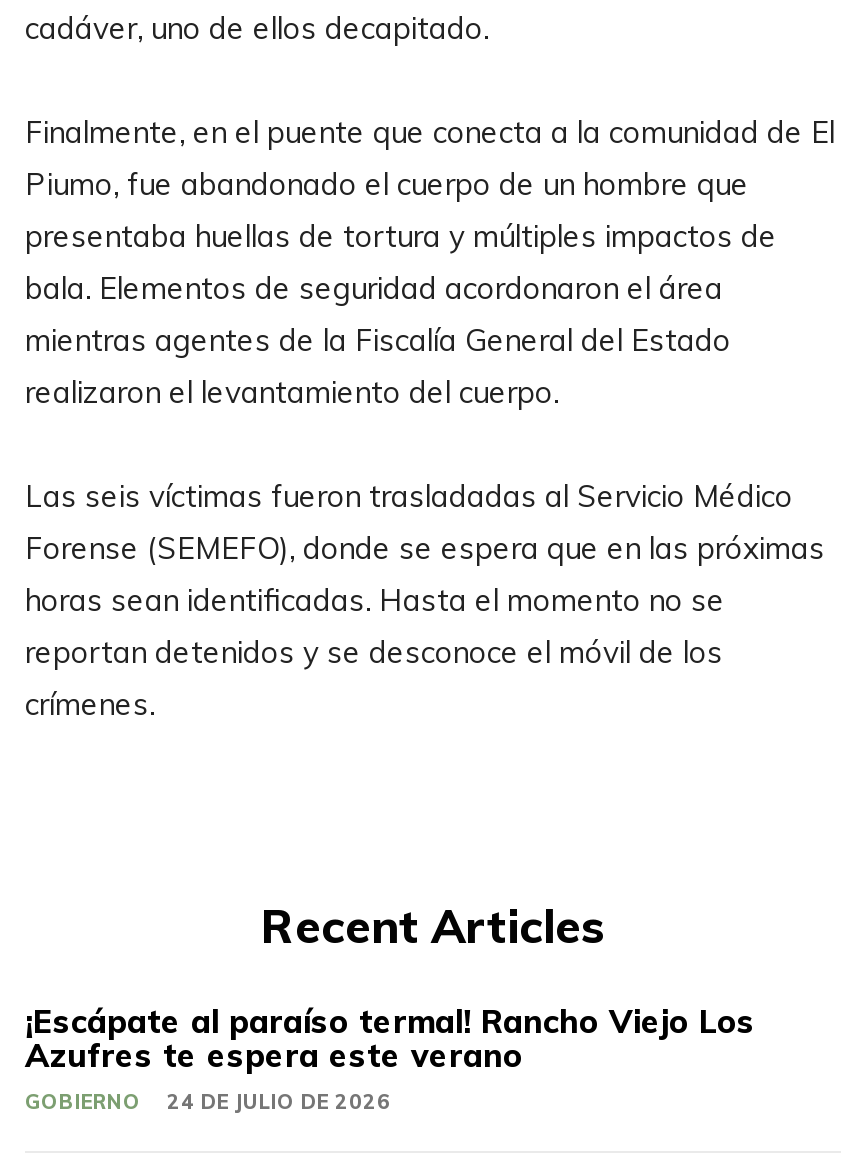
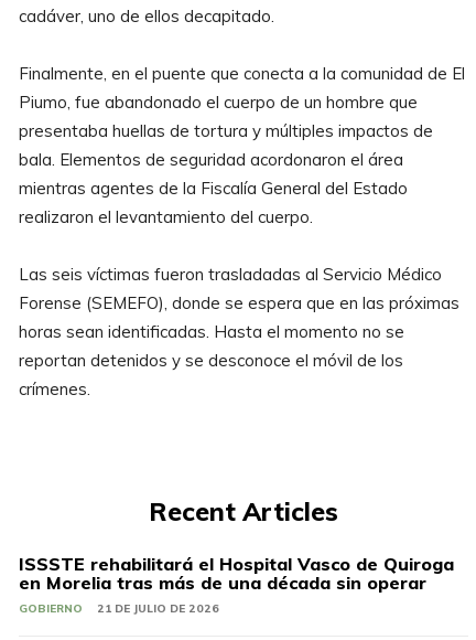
[25,1001,755,1075] ¡Escápate al paraíso termal! Rancho Viejo Los | Azufres te espera este verano -> [19,553,454,594] ISSSTE rehabilitará el Hospital Vasco de Quiroga | en Morelia tras más de una década sin operar
[25,1089,391,1115] GOBIERNO 24 DE JULIO DE 2026 -> [19,601,219,616] GOBIERNO 21 DE JULIO DE 2026

